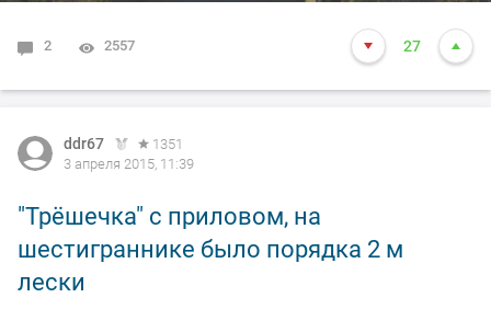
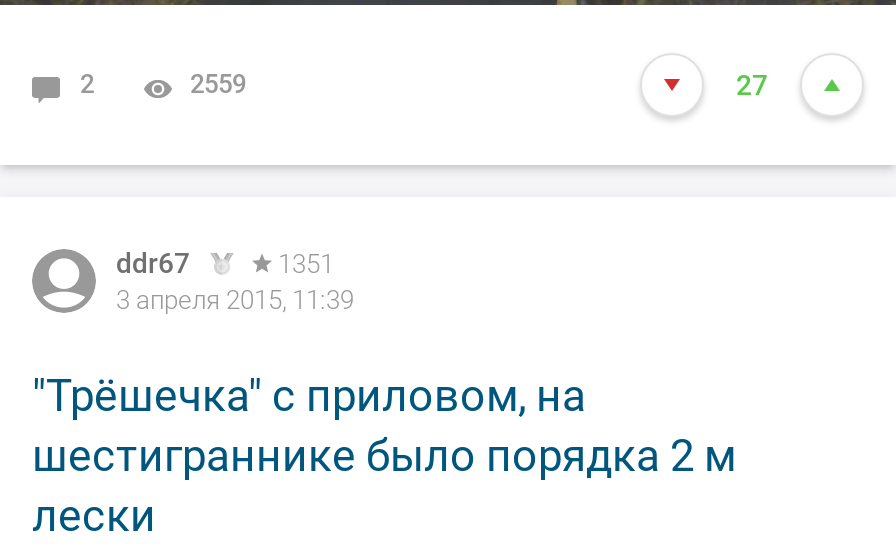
[104,38,135,54] 2557 -> [190,69,246,99] 2559

